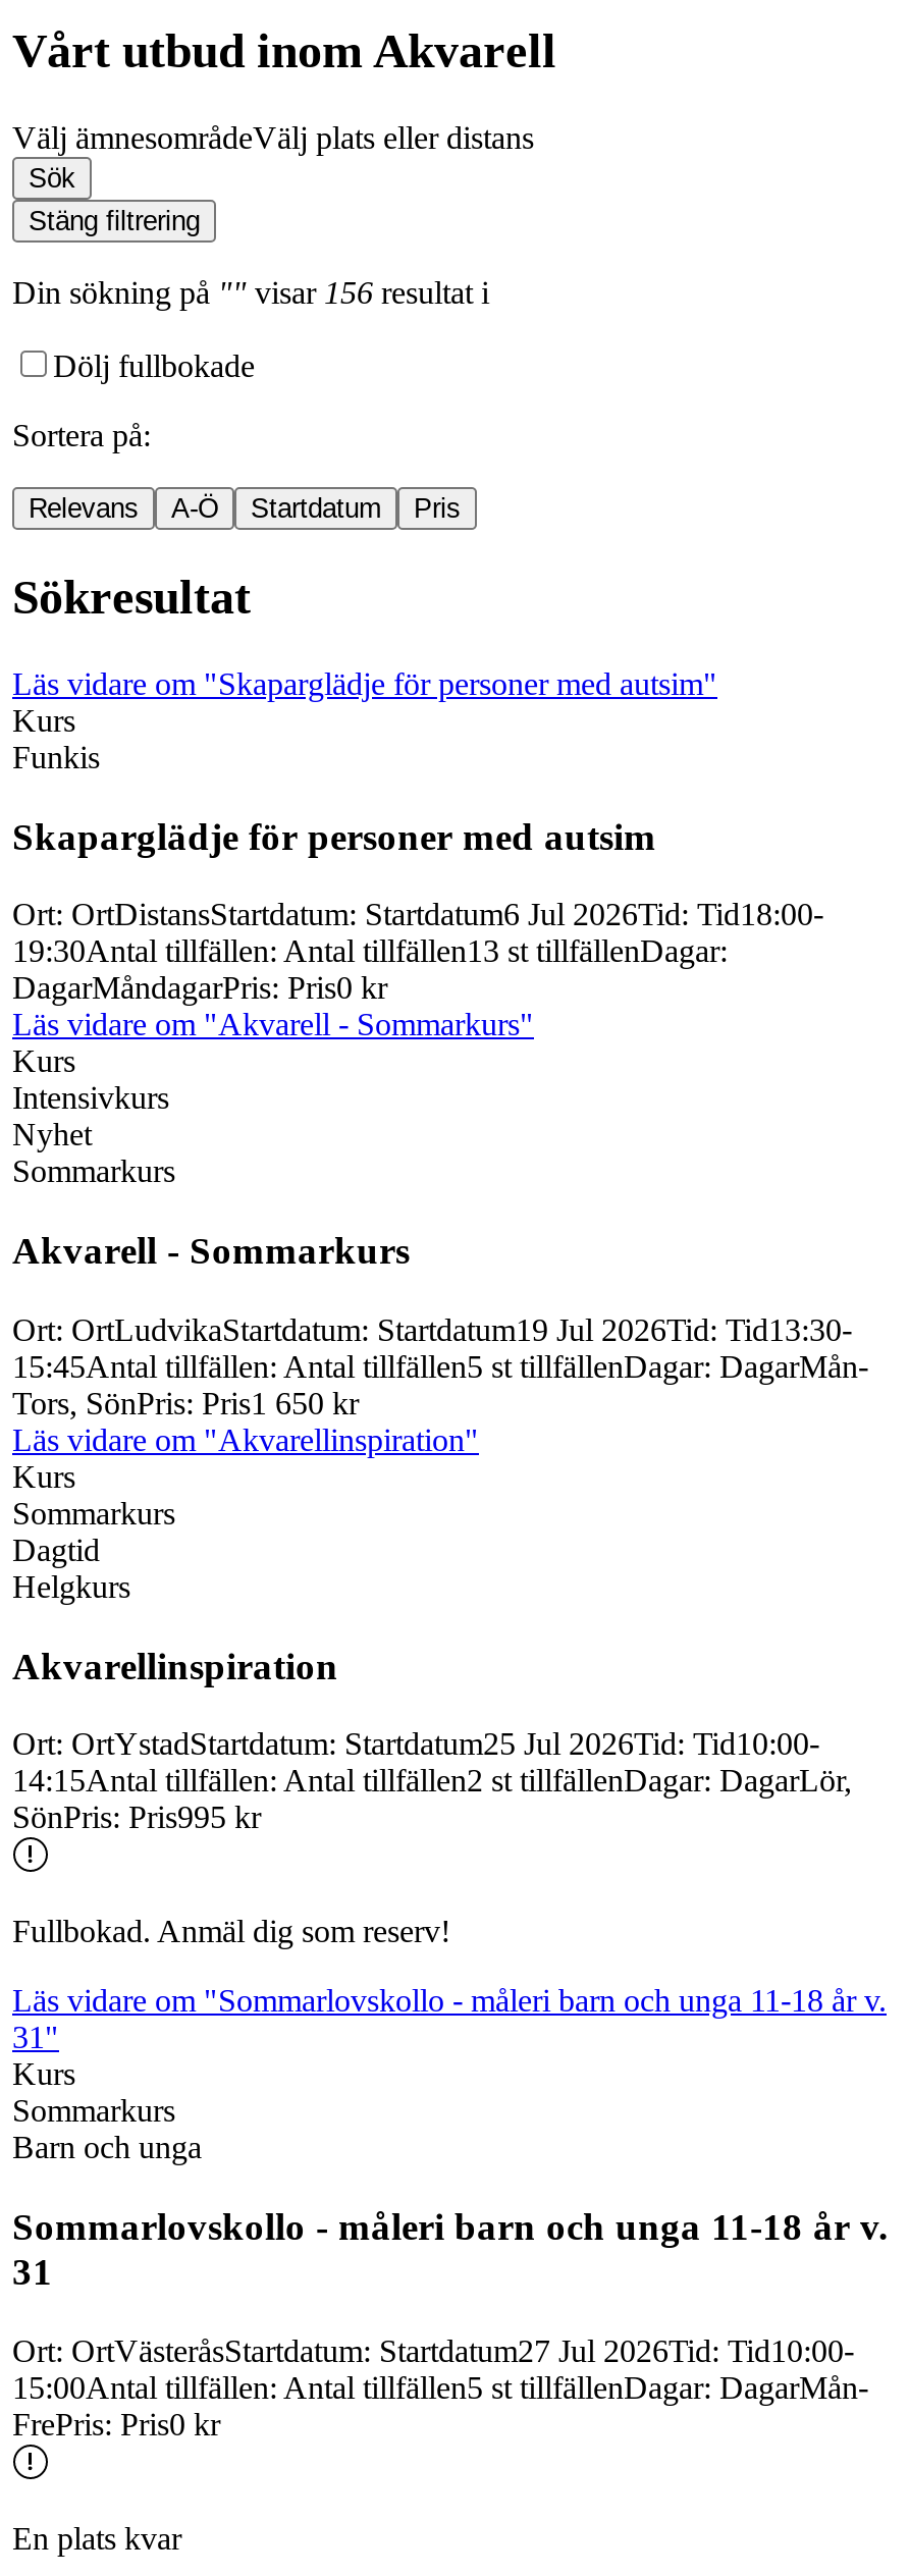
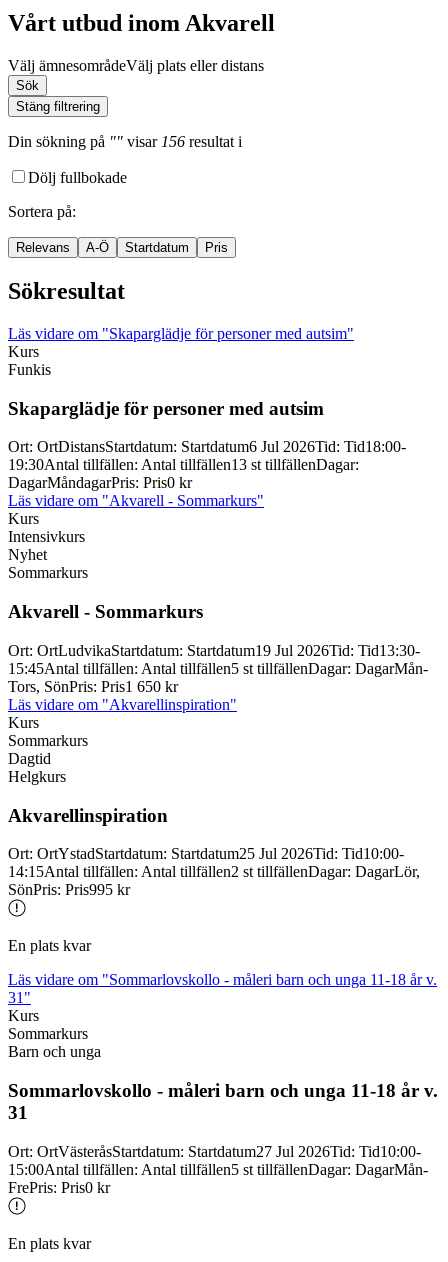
[12,1914,450,1949] Fullbokad. Anmäl dig som reserv! -> [8,937,91,954] En plats kvar

